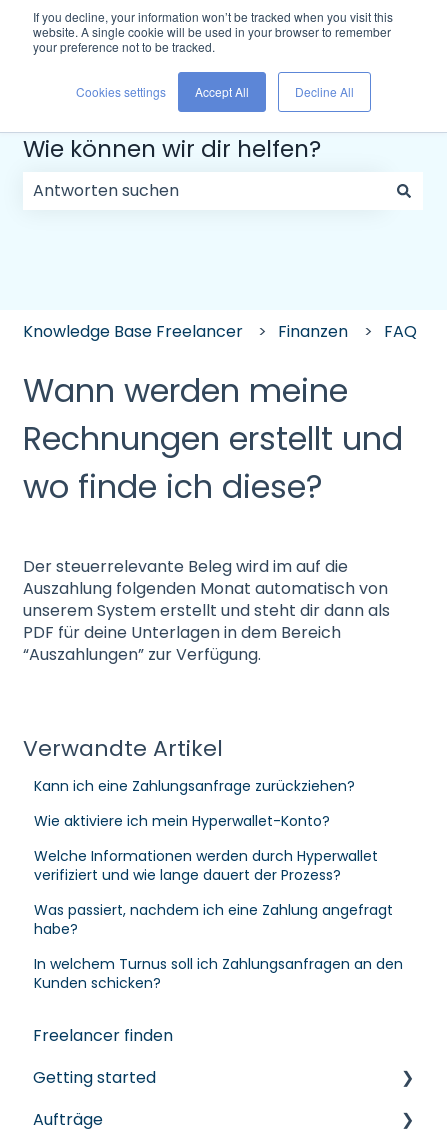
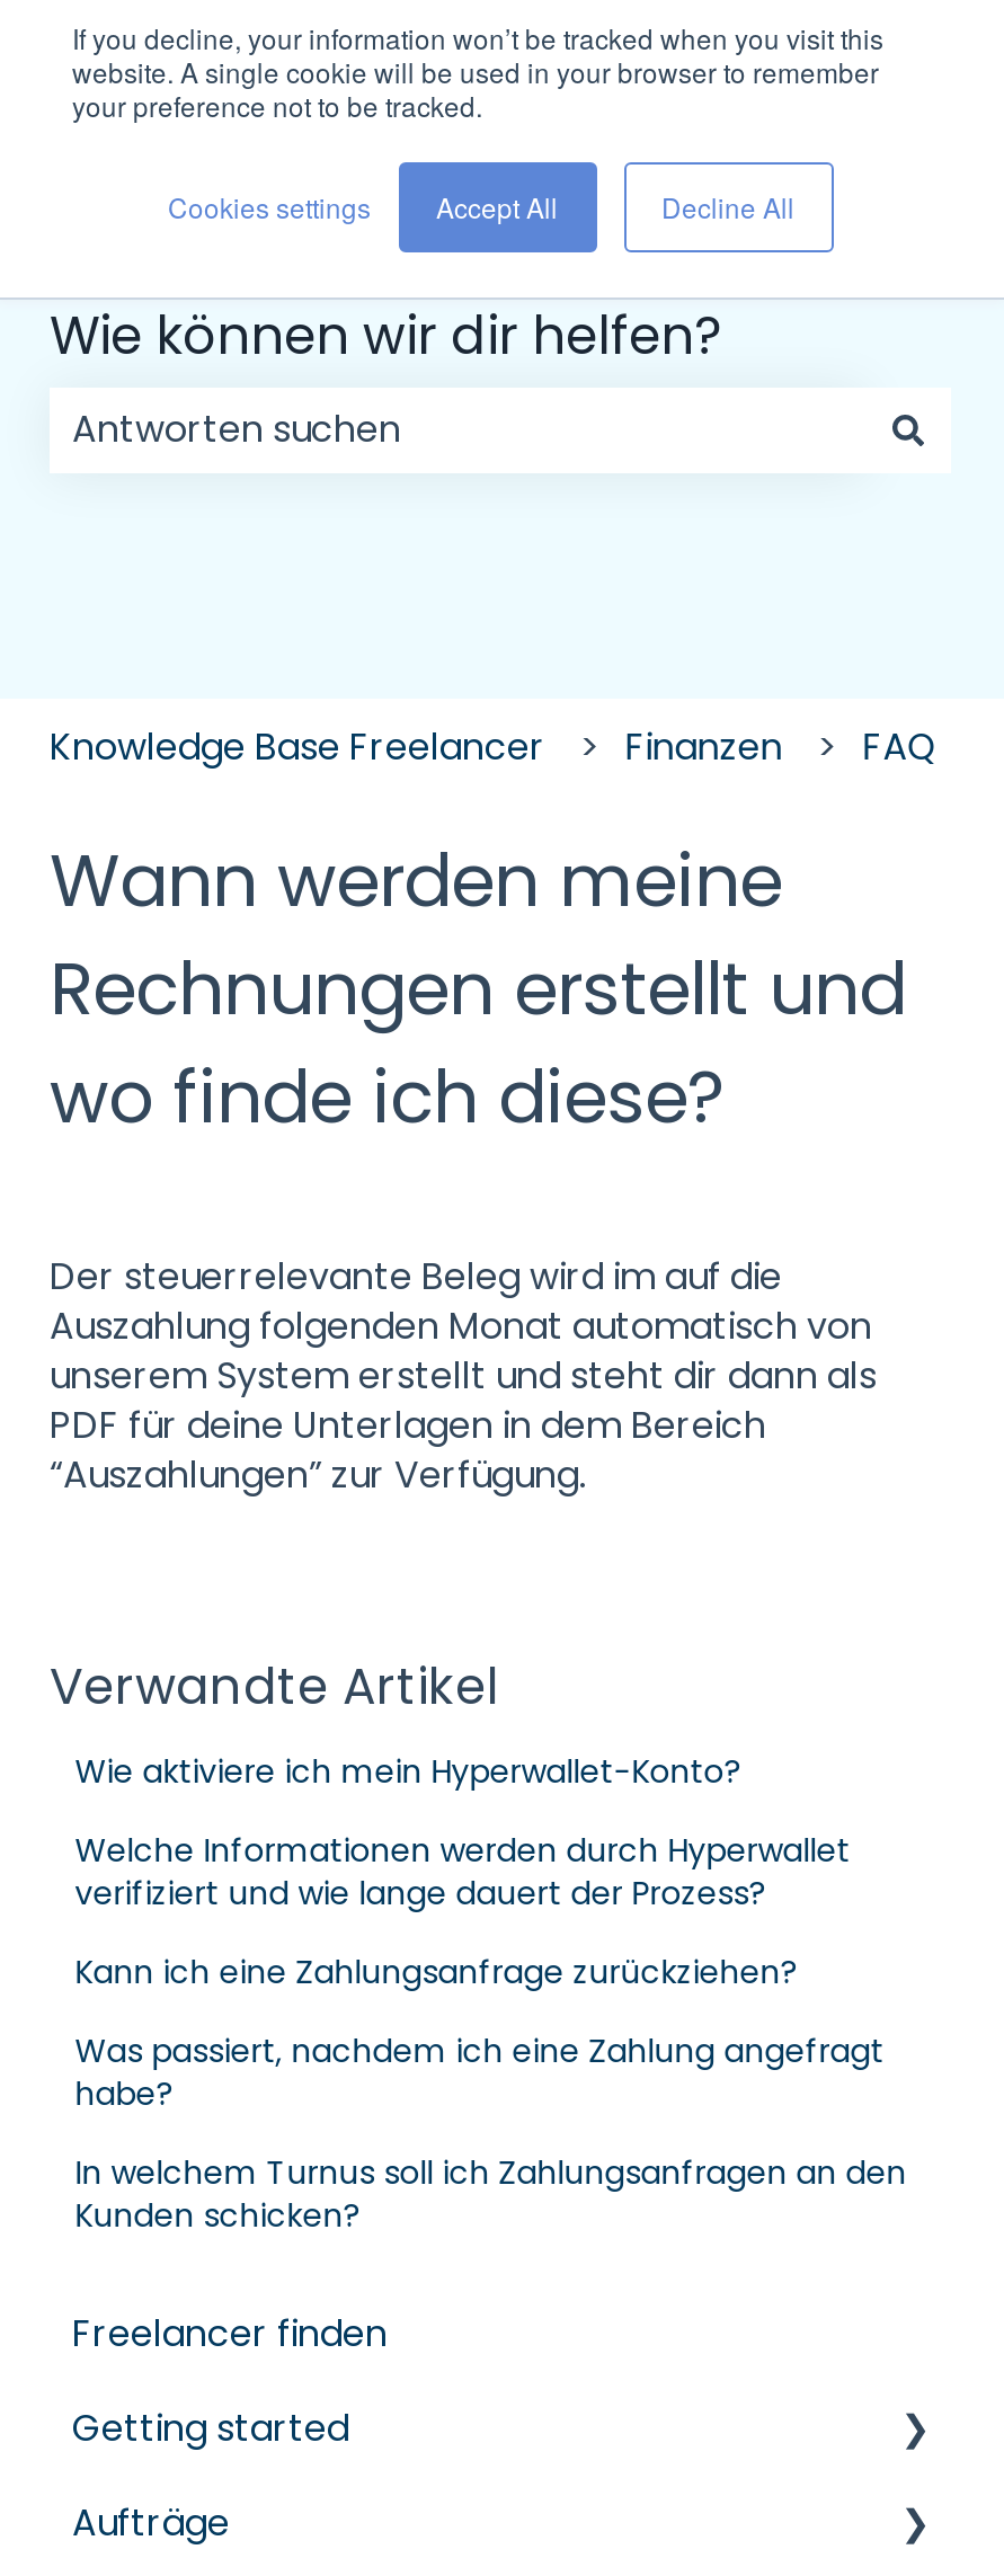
moved [34,776,355,796] -> [75,1949,798,1994]: Kann ich eine Zahlungsanfrage zurückziehen?
moved [34,811,378,885] -> [75,1748,850,1915]: Wie aktiviere ich mein Hyperwallet-Konto? | Welche Informationen werden durch Hyperwallet | verifiziert und wie lange dauert der Prozess?

